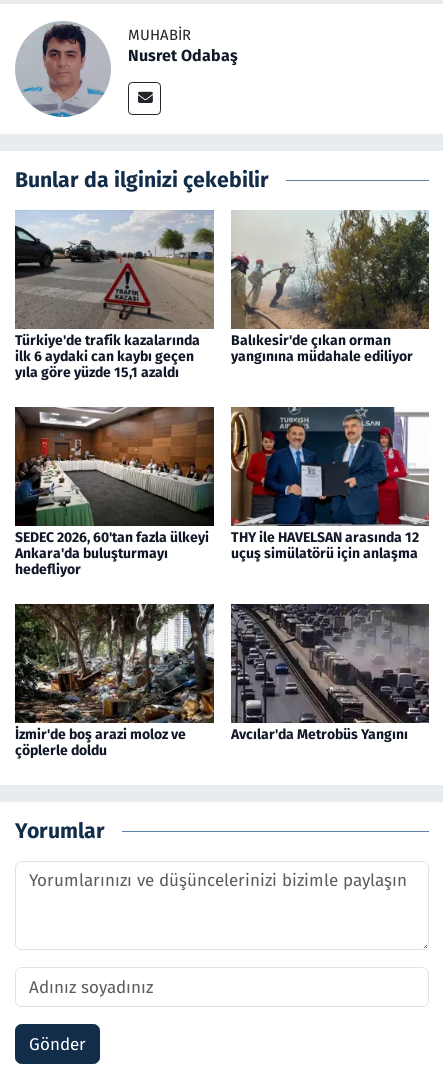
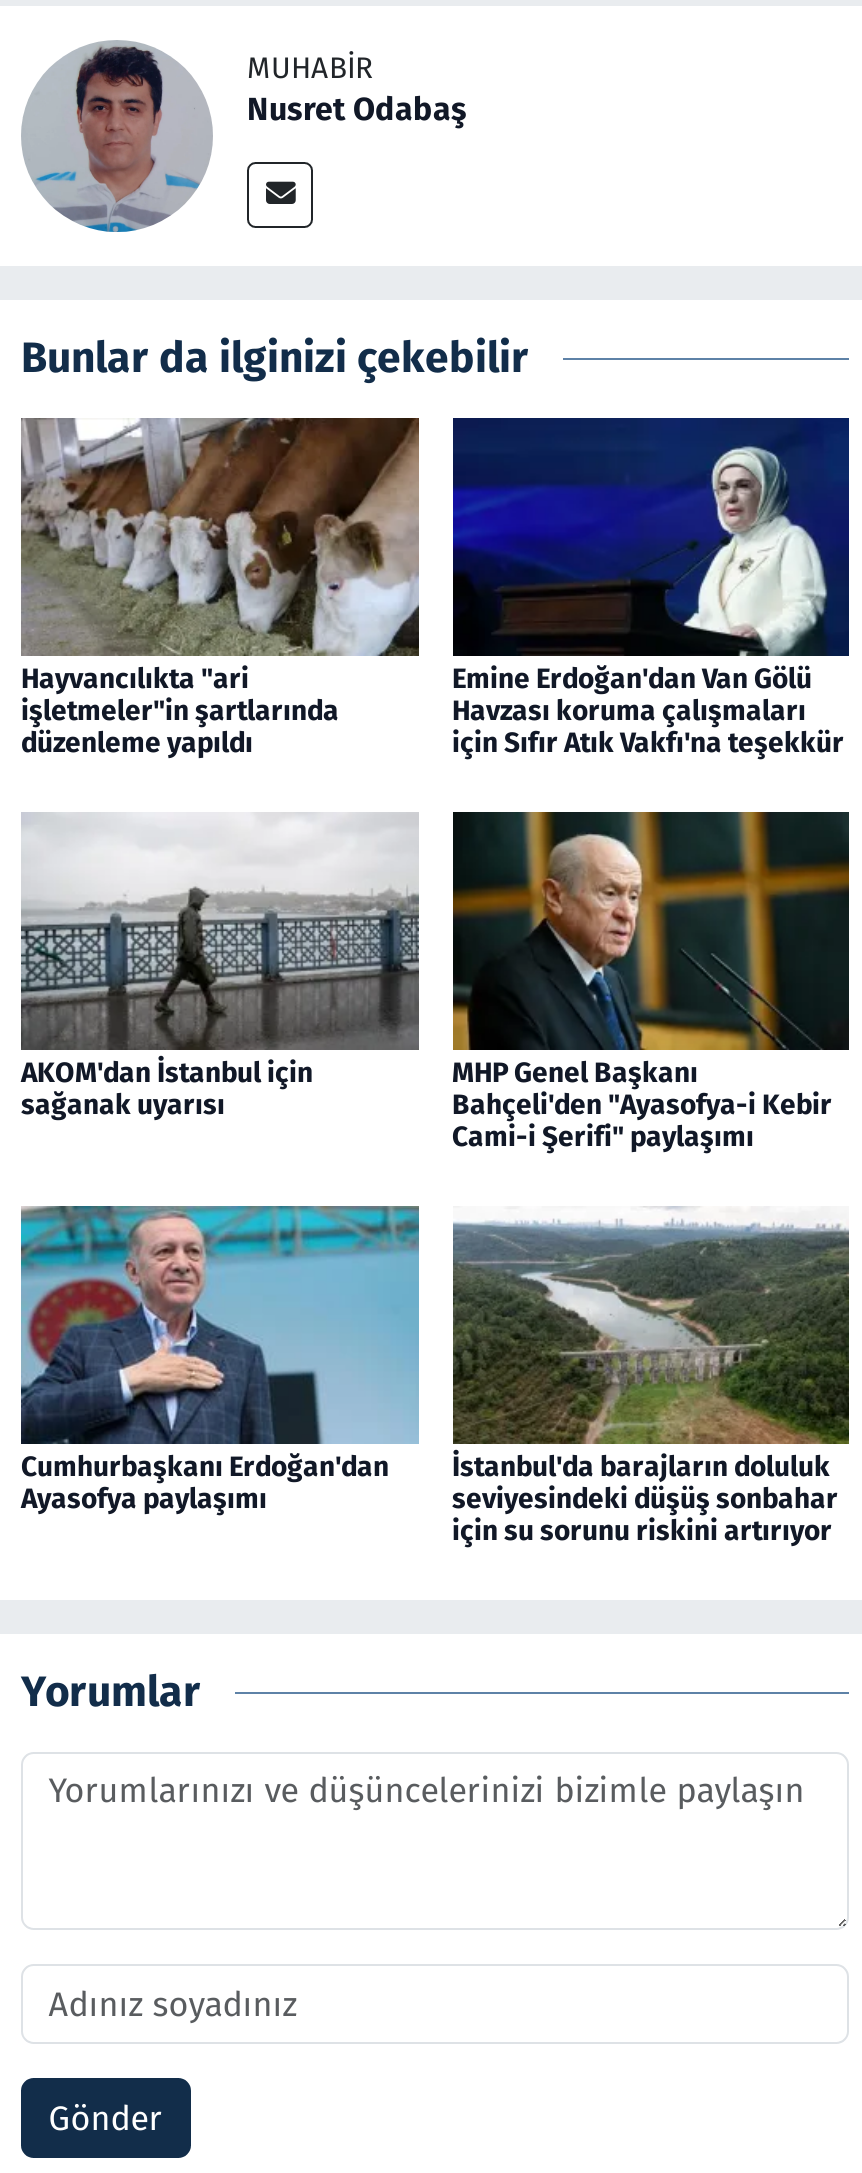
[15,210,215,381] [image] | Türkiye'de trafik kazalarında | ilk 6 aydaki can kaybı geçen | yıla göre yüzde 15,1 azaldı -> [21,416,419,761] [image] | Hayvancılıkta "ari | işletmeler"in şartlarında | düzenleme yapıldı
[230,209,430,365] [image] | Balıkesir'de çıkan orman | yangınına müdahale ediliyor -> [451,416,851,761] [image] | Emine Erdoğan'dan Van Gölü | Havzası koruma çalışmaları | için Sıfır Atık Vakfı'na teşekkür
[14,406,215,578] [image] | SEDEC 2026, 60'tan fazla ülkeyi | Ankara'da buluşturmayı | hedefliyor -> [19,812,421,1123] [image] | AKOM'dan İstanbul için | sağanak uyarısı
[230,406,430,562] [image] | THY ile HAVELSAN arasında 12 | uçuş simülatörü için anlaşma -> [451,810,851,1155] [image] | MHP Genel Başkanı | Bahçeli'den "Ayasofya-i Kebir | Cami-i Şerifi" paylaşımı
[14,603,215,759] [image] | İzmir'de boş arazi moloz ve | çöplerle doldu -> [19,1204,419,1516] [image] | Cumhurbaşkanı Erdoğan'dan | Ayasofya paylaşımı
[230,603,429,743] [image] | Avcılar'da Metrobüs Yangını -> [452,1206,849,1548] [image] | İstanbul'da barajların doluluk | seviyesindeki düşüş sonbahar | için su sorunu riskini artırıyor

